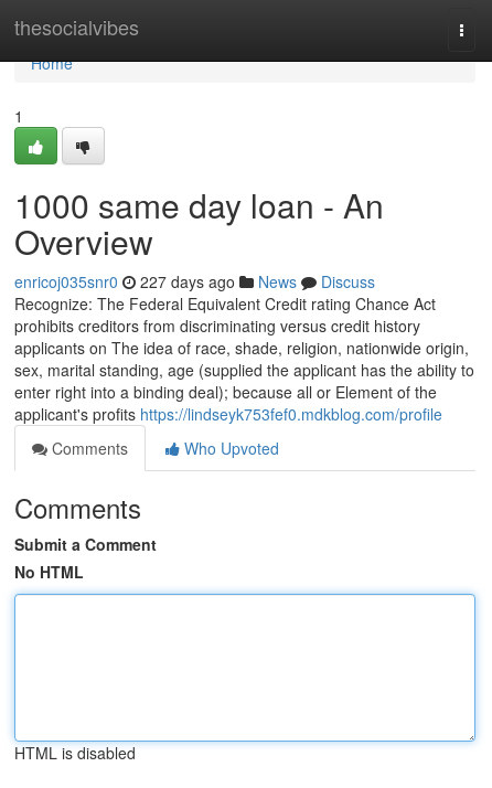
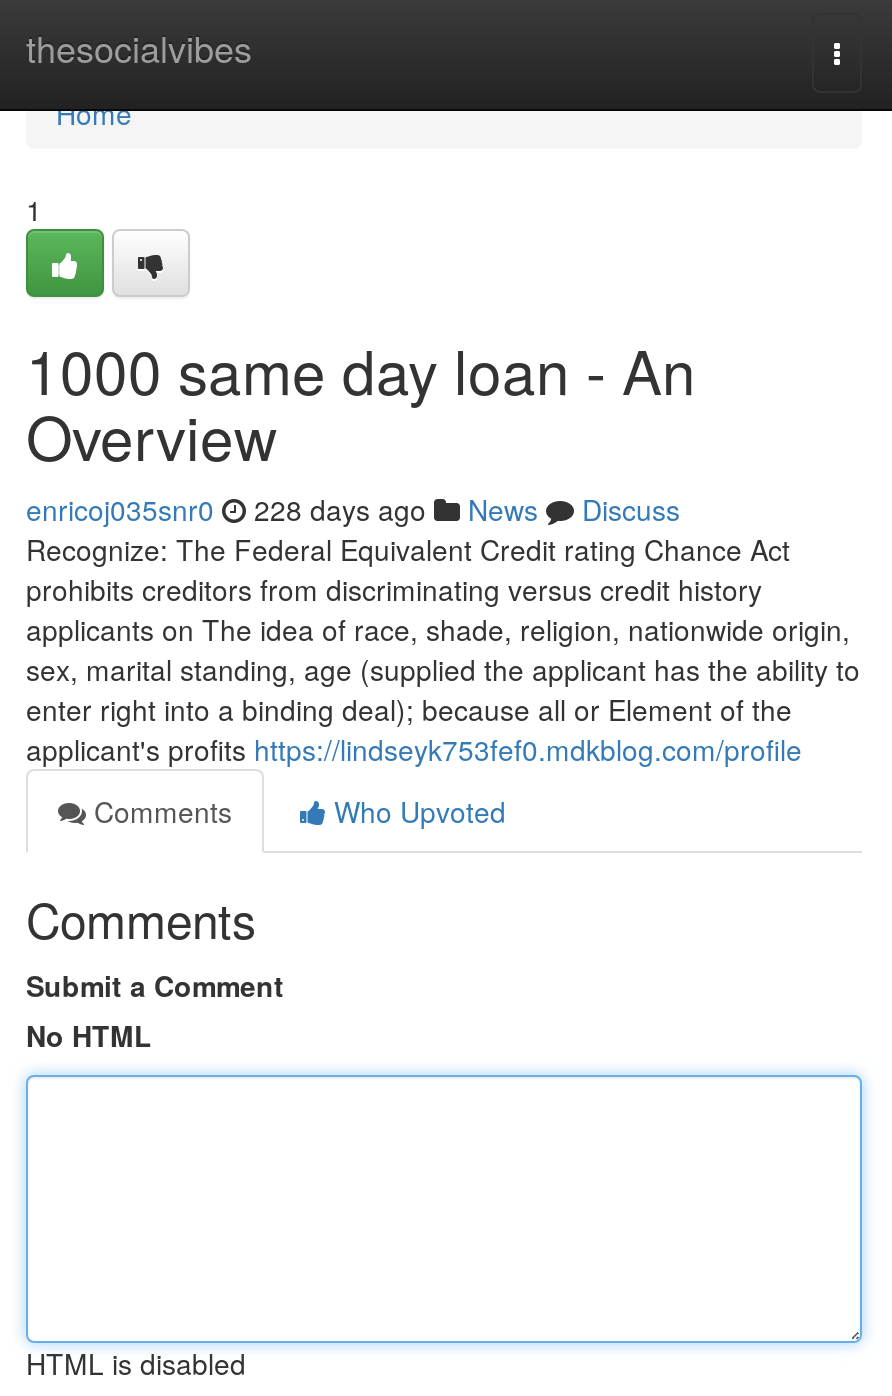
[140,270,235,292] 227 days ago -> [254,489,426,529] 228 days ago

